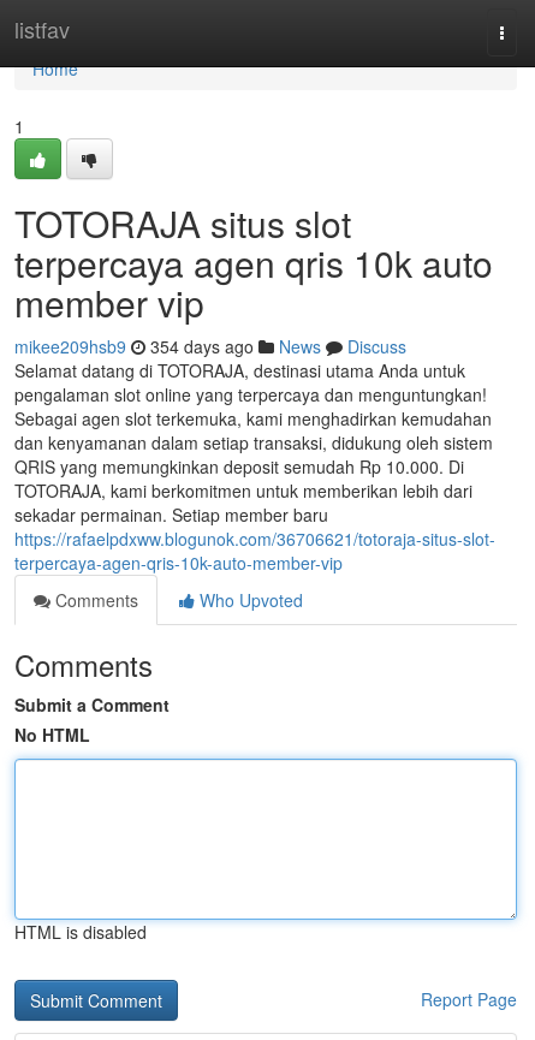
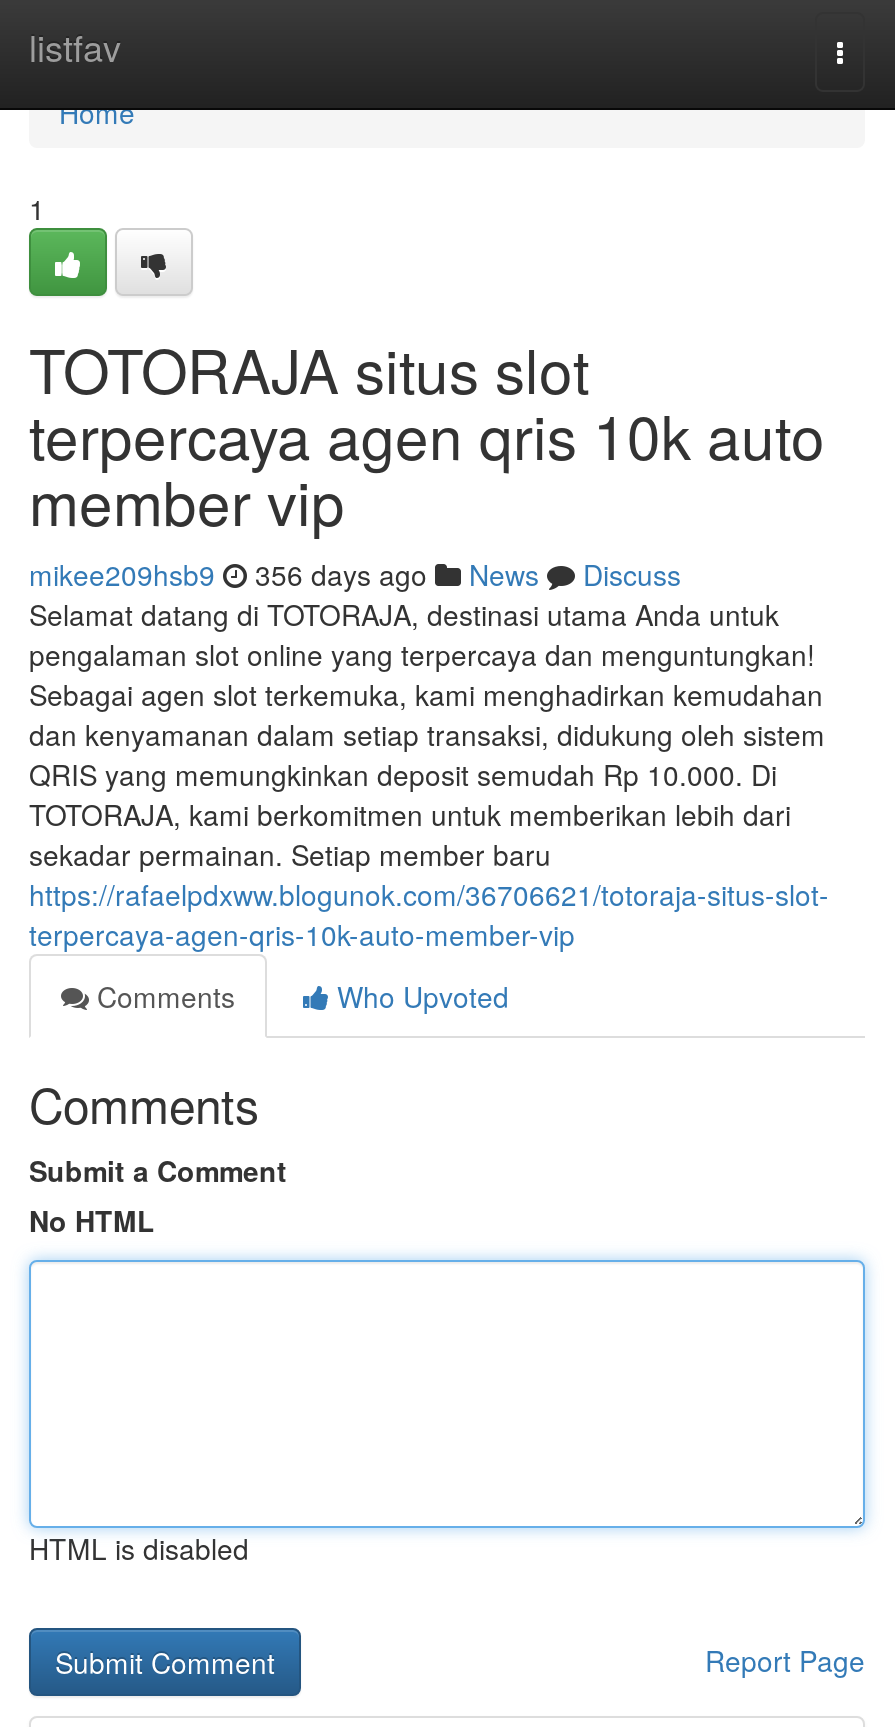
[14,334,406,358] mikee209hsb9 354 days ago News Discuss -> [29,554,681,594] mikee209hsb9 356 days ago News Discuss

